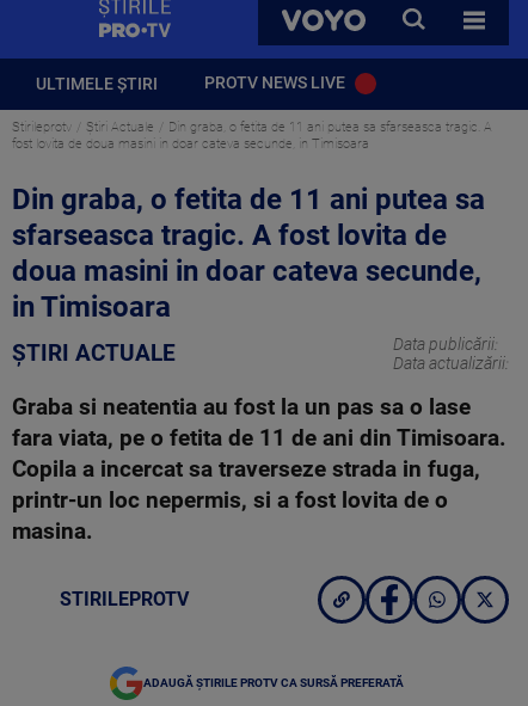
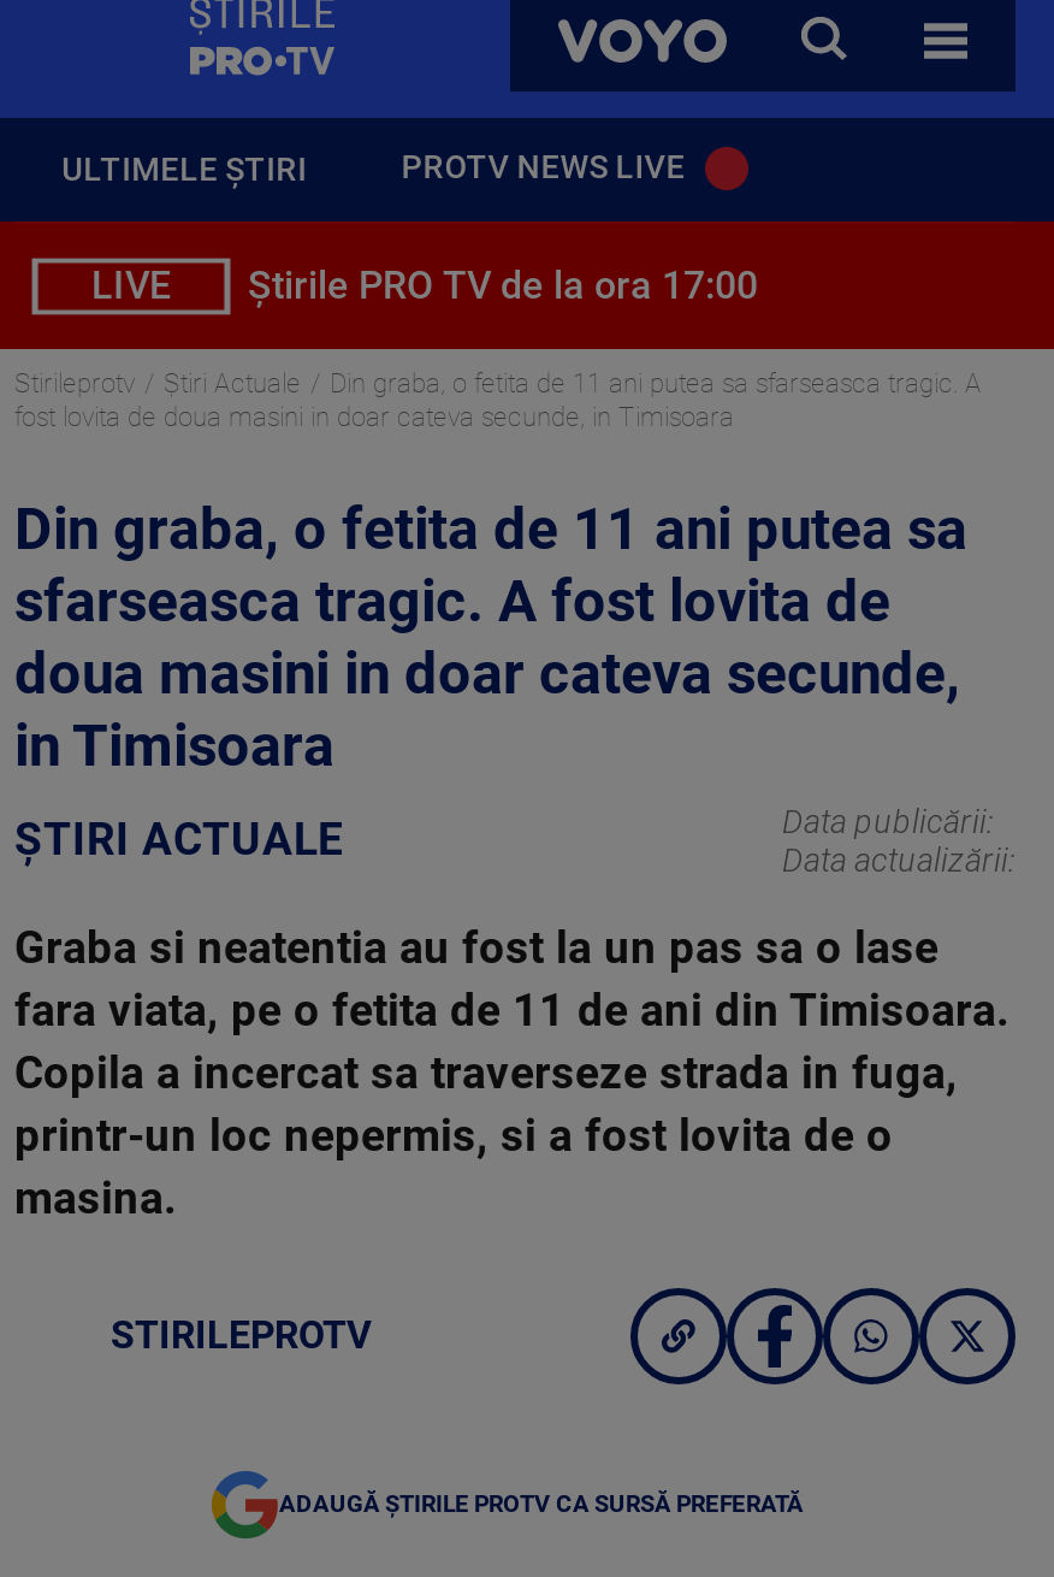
none -> [91,262,758,308] LIVE | Știrile PRO TV de la ora 17:00

